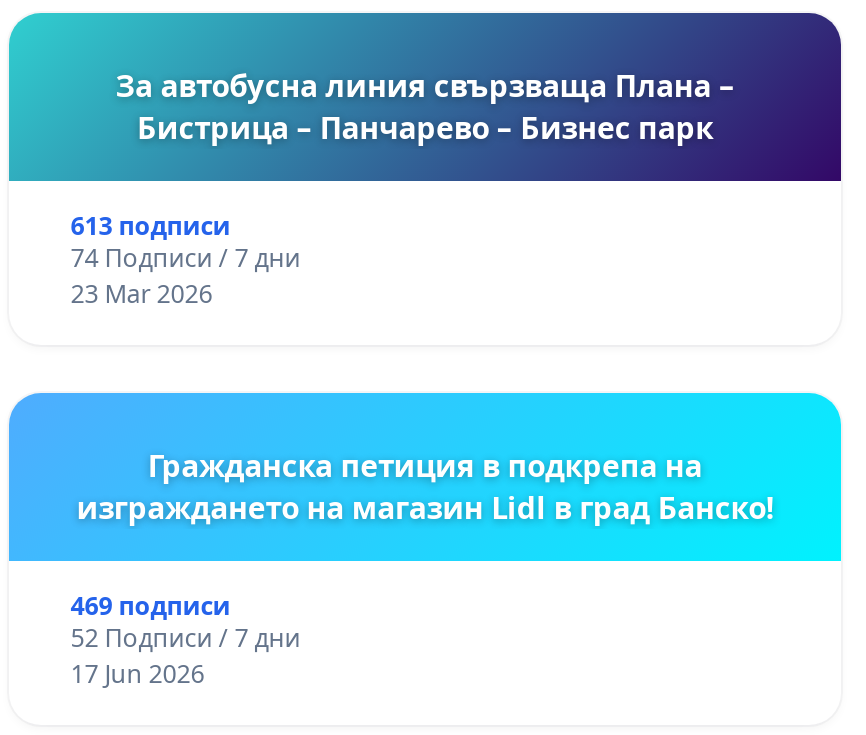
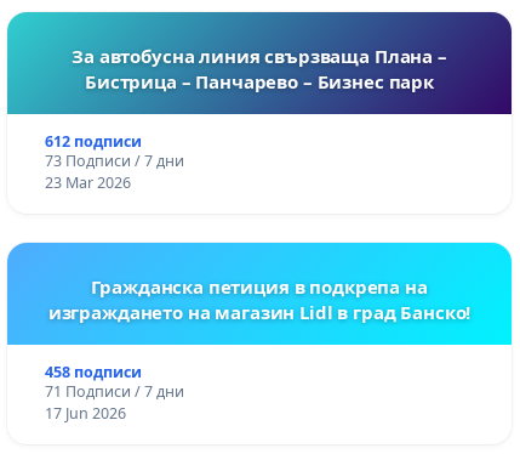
[71,208,231,242] 613 подписи -> [45,131,142,152] 612 подписи
[71,240,301,274] 74 Подписи / 7 дни -> [45,151,184,171] 73 Подписи / 7 дни
[71,588,231,622] 469 подписи -> [45,362,142,383] 458 подписи
[71,620,301,654] 52 Подписи / 7 дни -> [45,381,184,402] 71 Подписи / 7 дни

